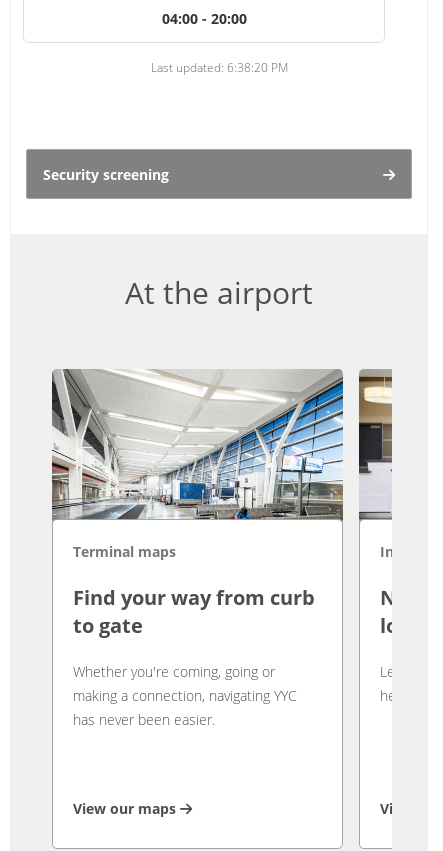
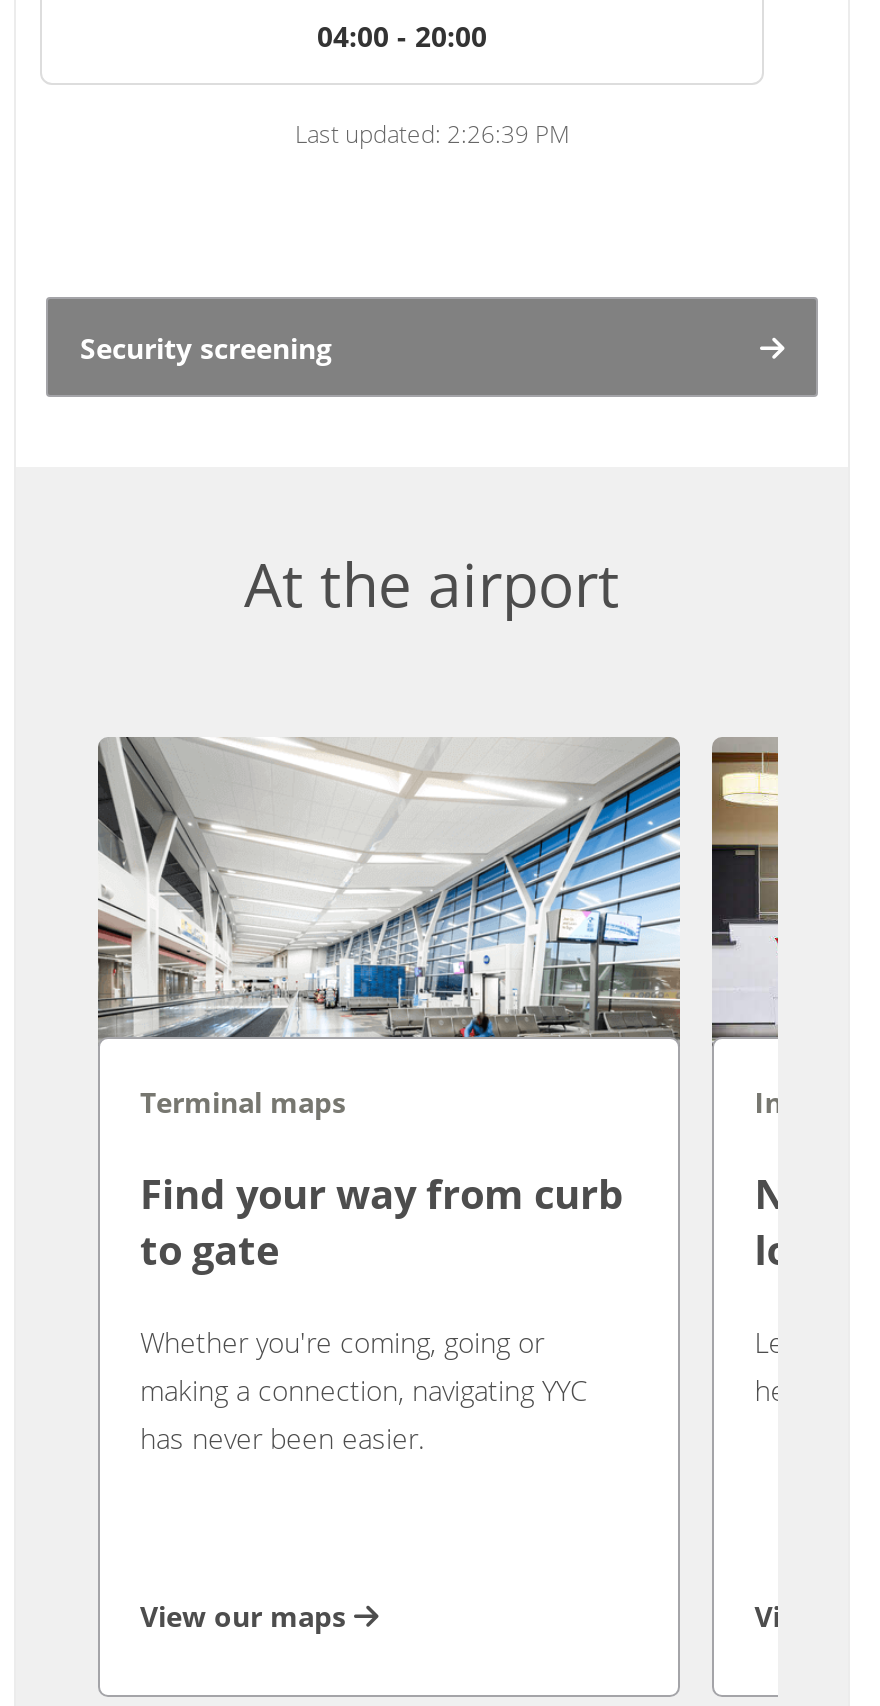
[150,59,287,76] Last updated: 6:38:20 PM -> [295,118,569,152] Last updated: 2:26:39 PM

